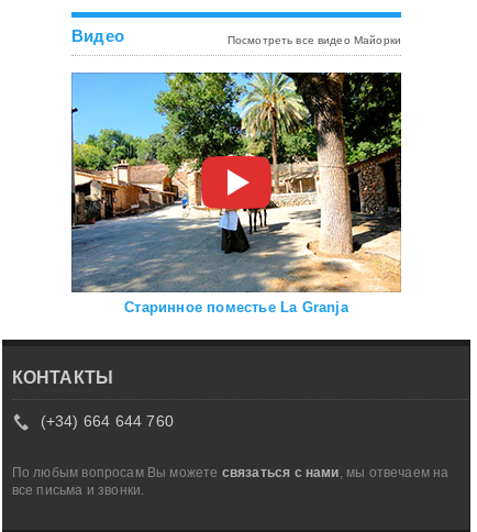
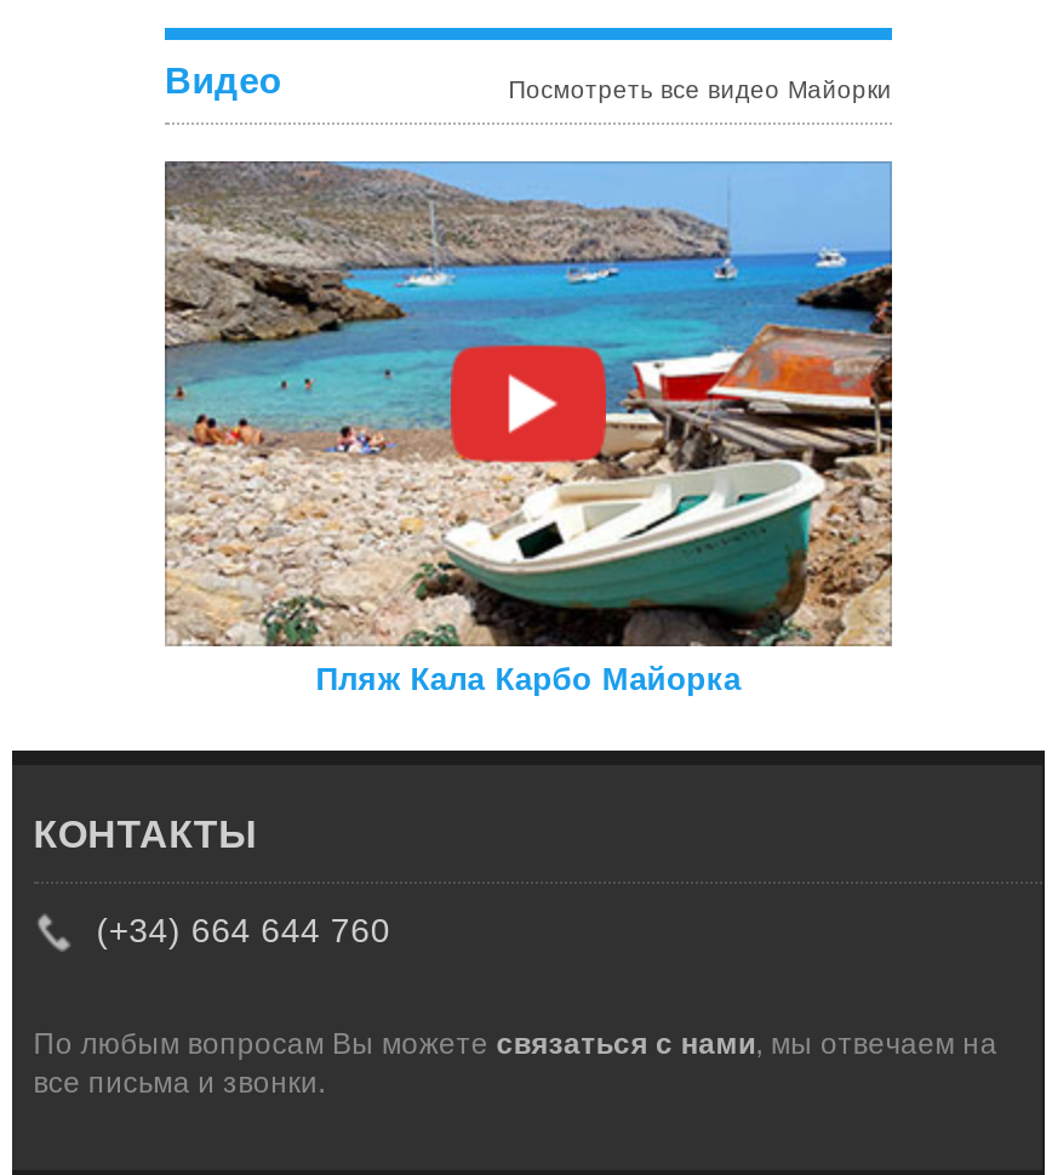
[70,71,402,316] [image] | Старинное поместье La Granja -> [162,159,894,697] [image] | Пляж Кала Карбо Майорка

